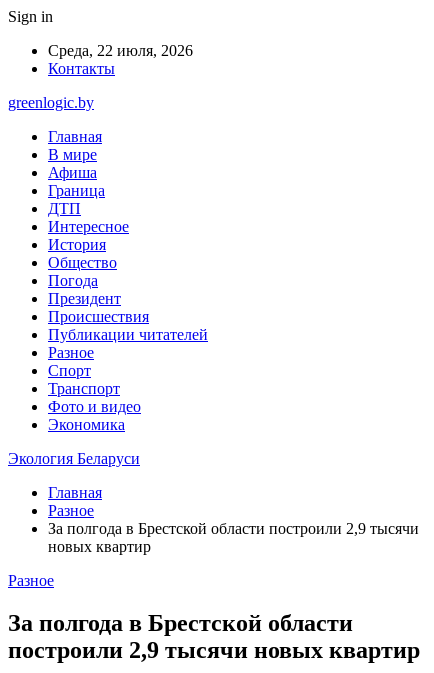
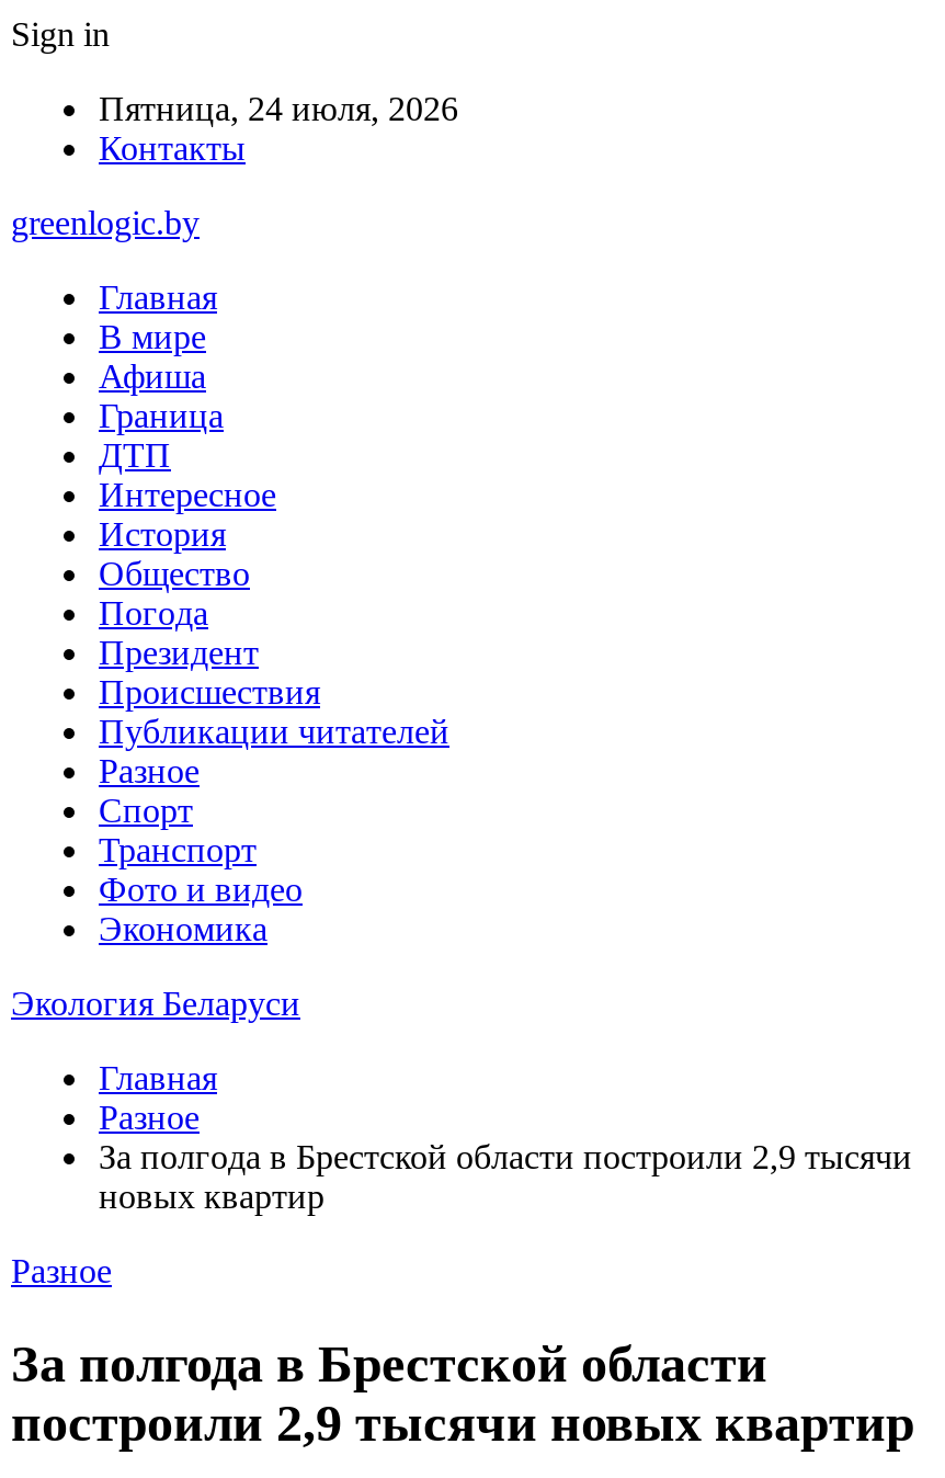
[48,42,193,59] Среда, 22 июля, 2026 -> [99,90,458,127] Пятница, 24 июля, 2026

